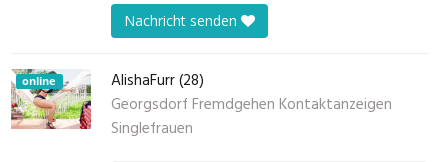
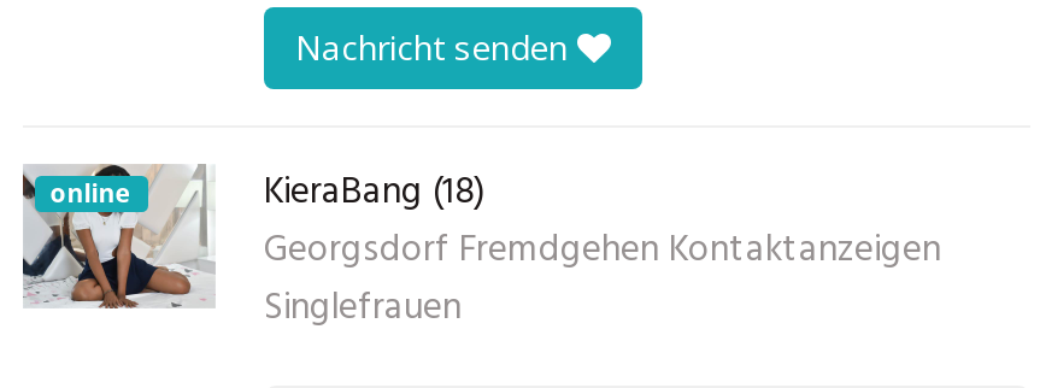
[11,69,204,130] [image] | AlishaFurr (28) -> [20,164,486,308] [image] | KieraBang (18)

